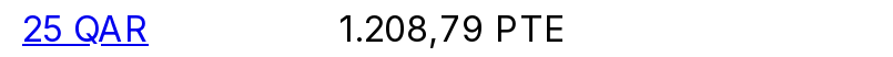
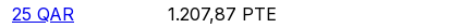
[339,7,566,50] 1.208,79 PTE -> [168,3,277,25] 1.207,87 PTE

